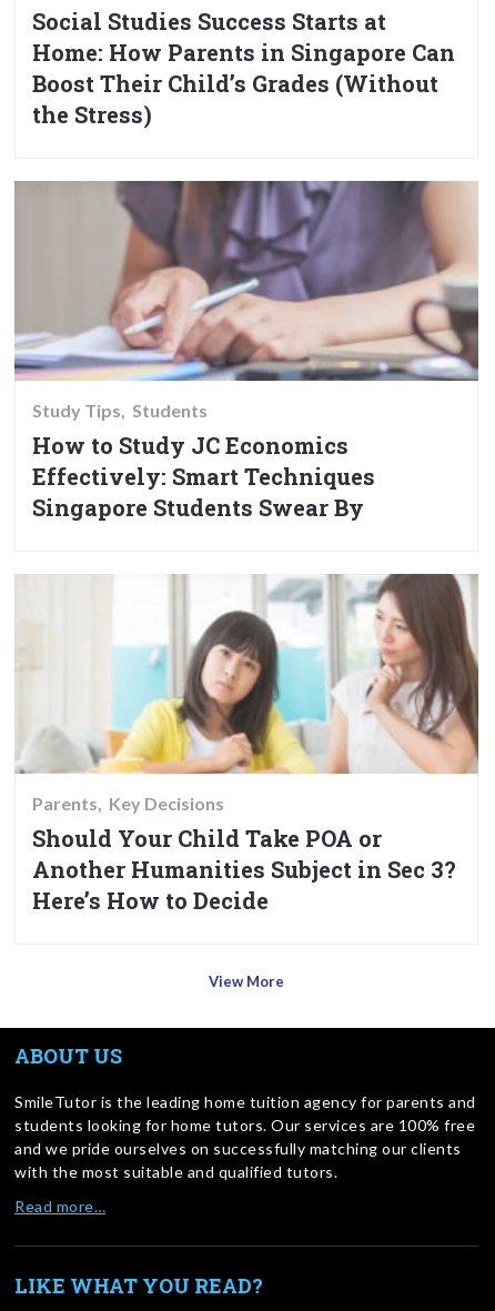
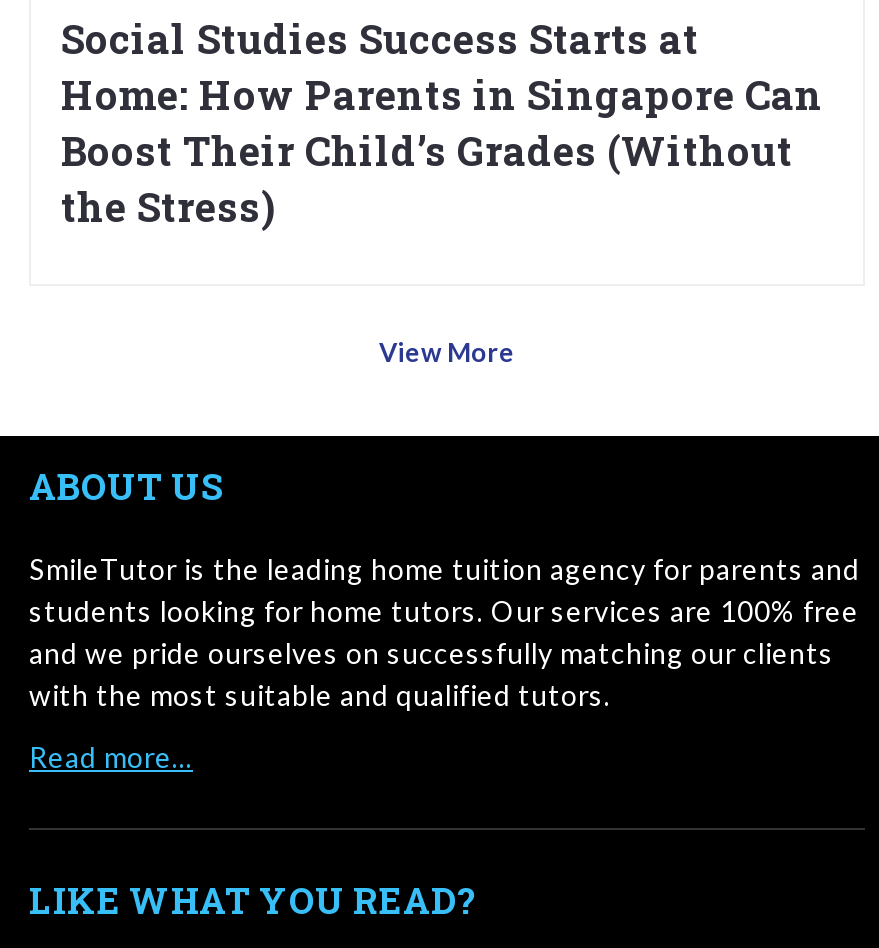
[13,180,479,522] [image] | Study Tips Students | How to Study JC Economics | Effectively: Smart Techniques | Singapore Students Swear By -> none
[14,573,479,915] [image] | Parents Key Decisions | Should Your Child Take POA or | Another Humanities Subject in Sec 3? | Here’s How to Decide -> none

